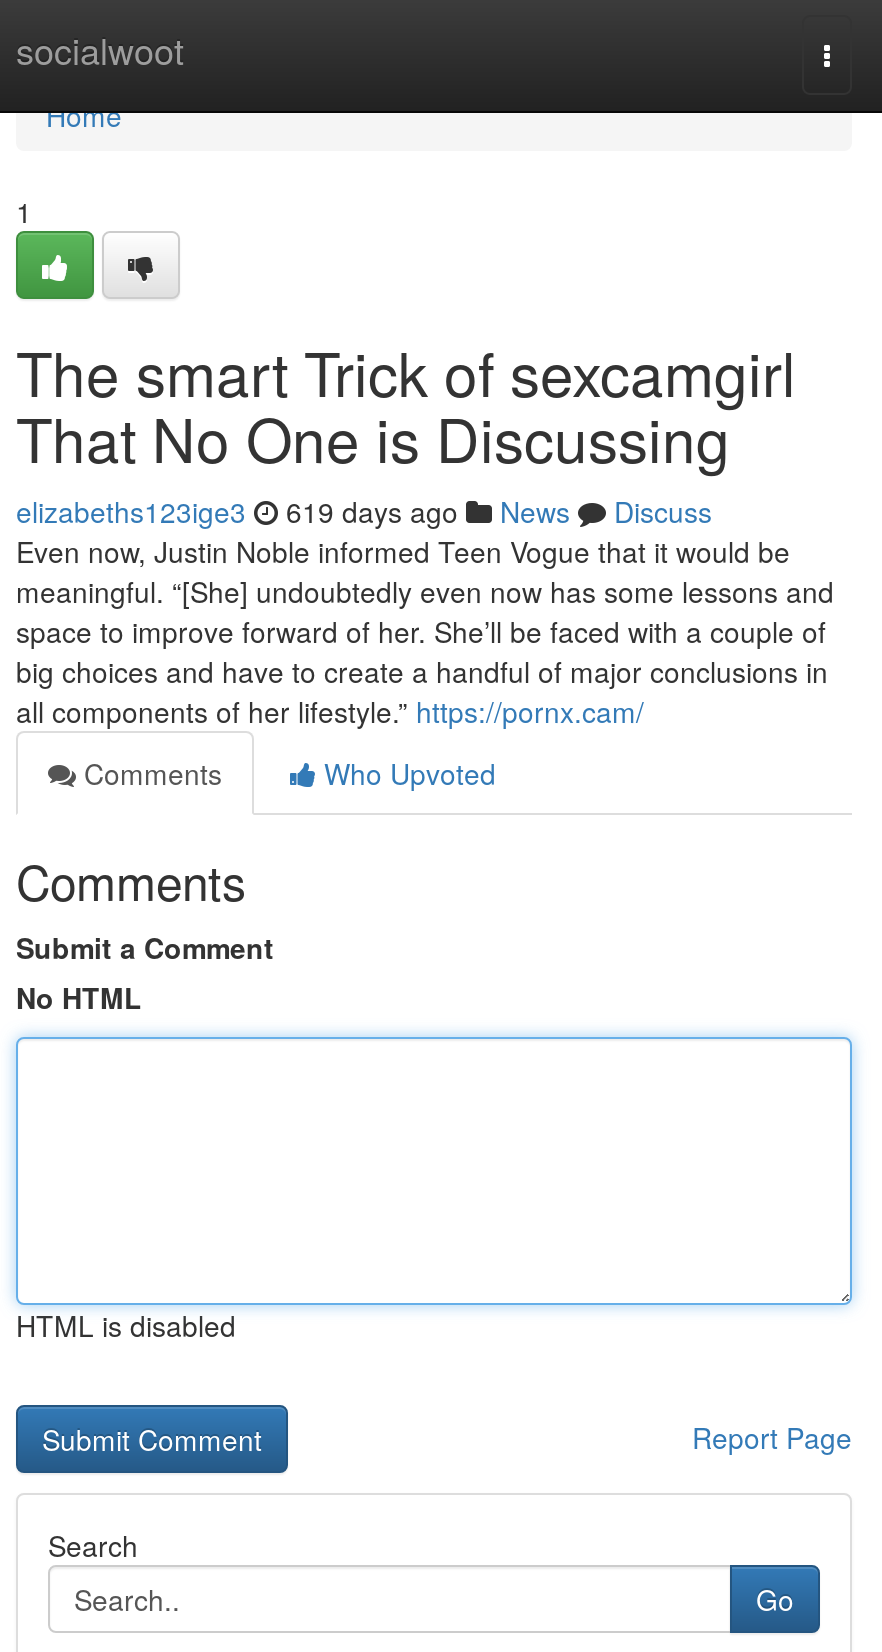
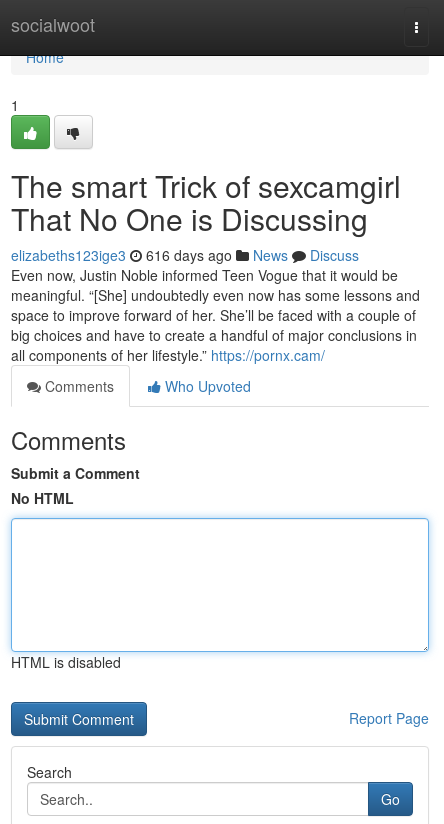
[16,491,712,531] elizabeths123ige3 619 days ago News Discuss -> [11,245,359,265] elizabeths123ige3 616 days ago News Discuss

